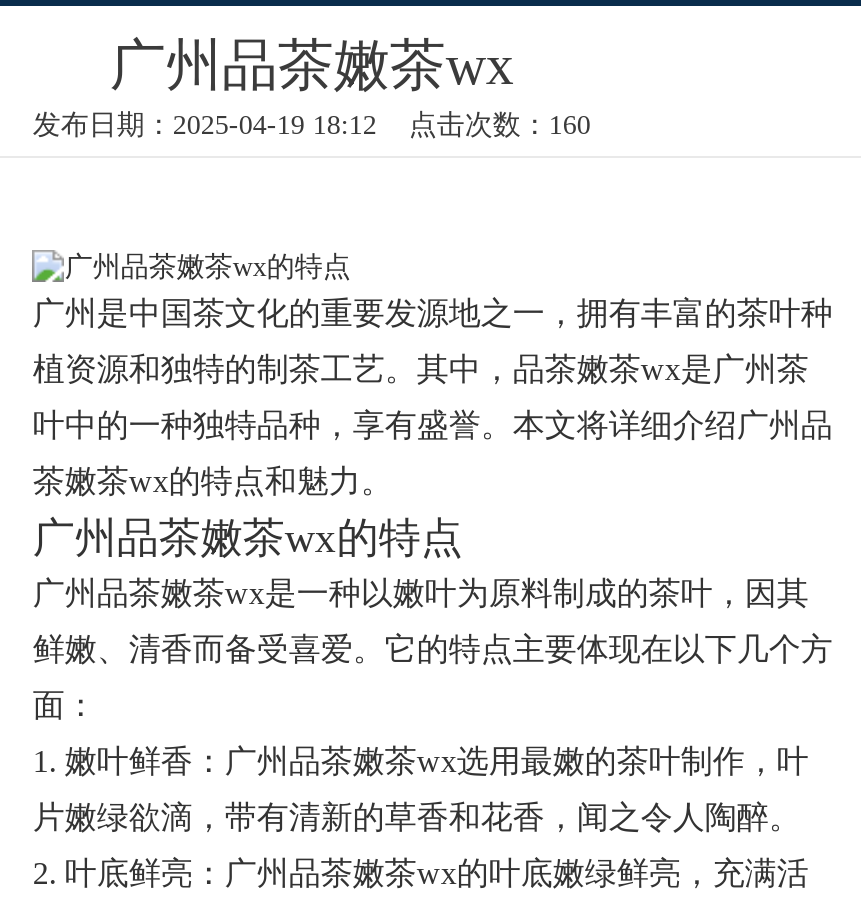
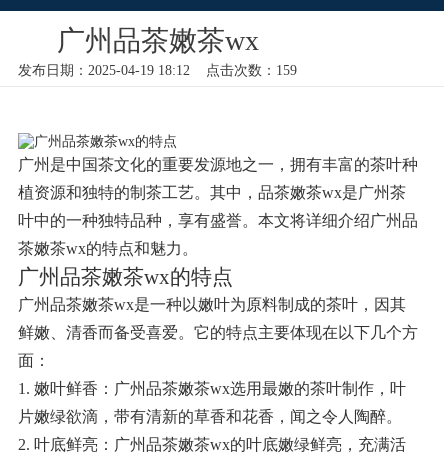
[33,111,591,141] 发布日期：2025-04-19 18:12 点击次数：160 -> [18,63,297,78] 发布日期：2025-04-19 18:12 点击次数：159

